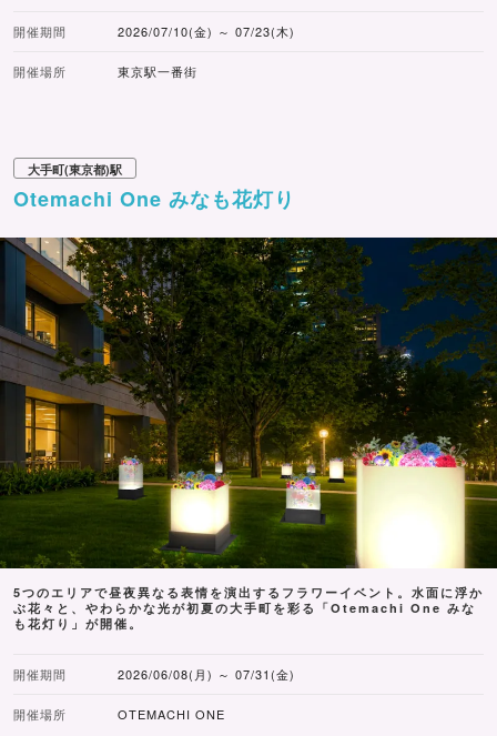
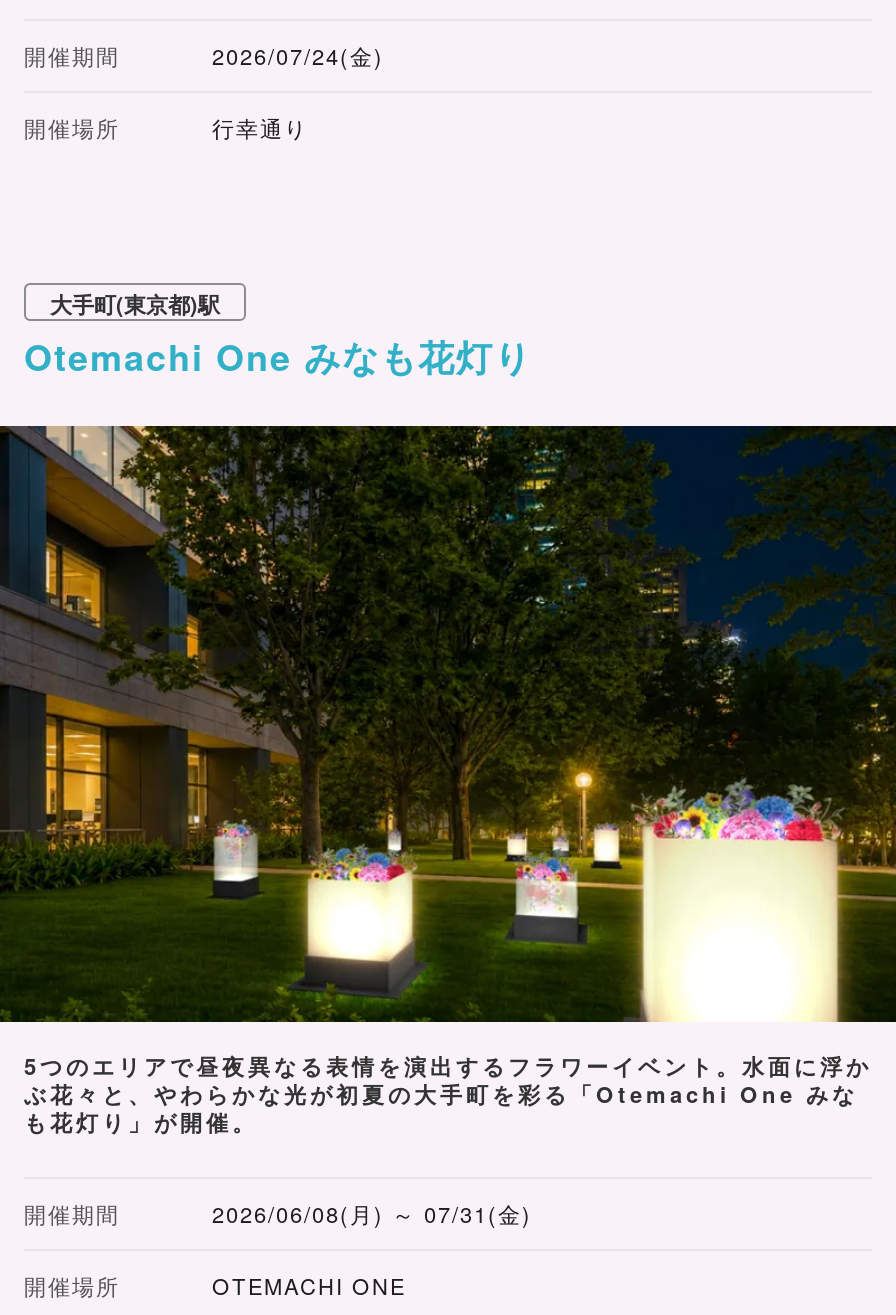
[118,22,295,40] 2026/07/10(金) ～ 07/23(木) -> [212,39,384,71] 2026/07/24(金)
[118,62,197,80] 東京駅一番街 -> [212,111,308,143] 行幸通り

